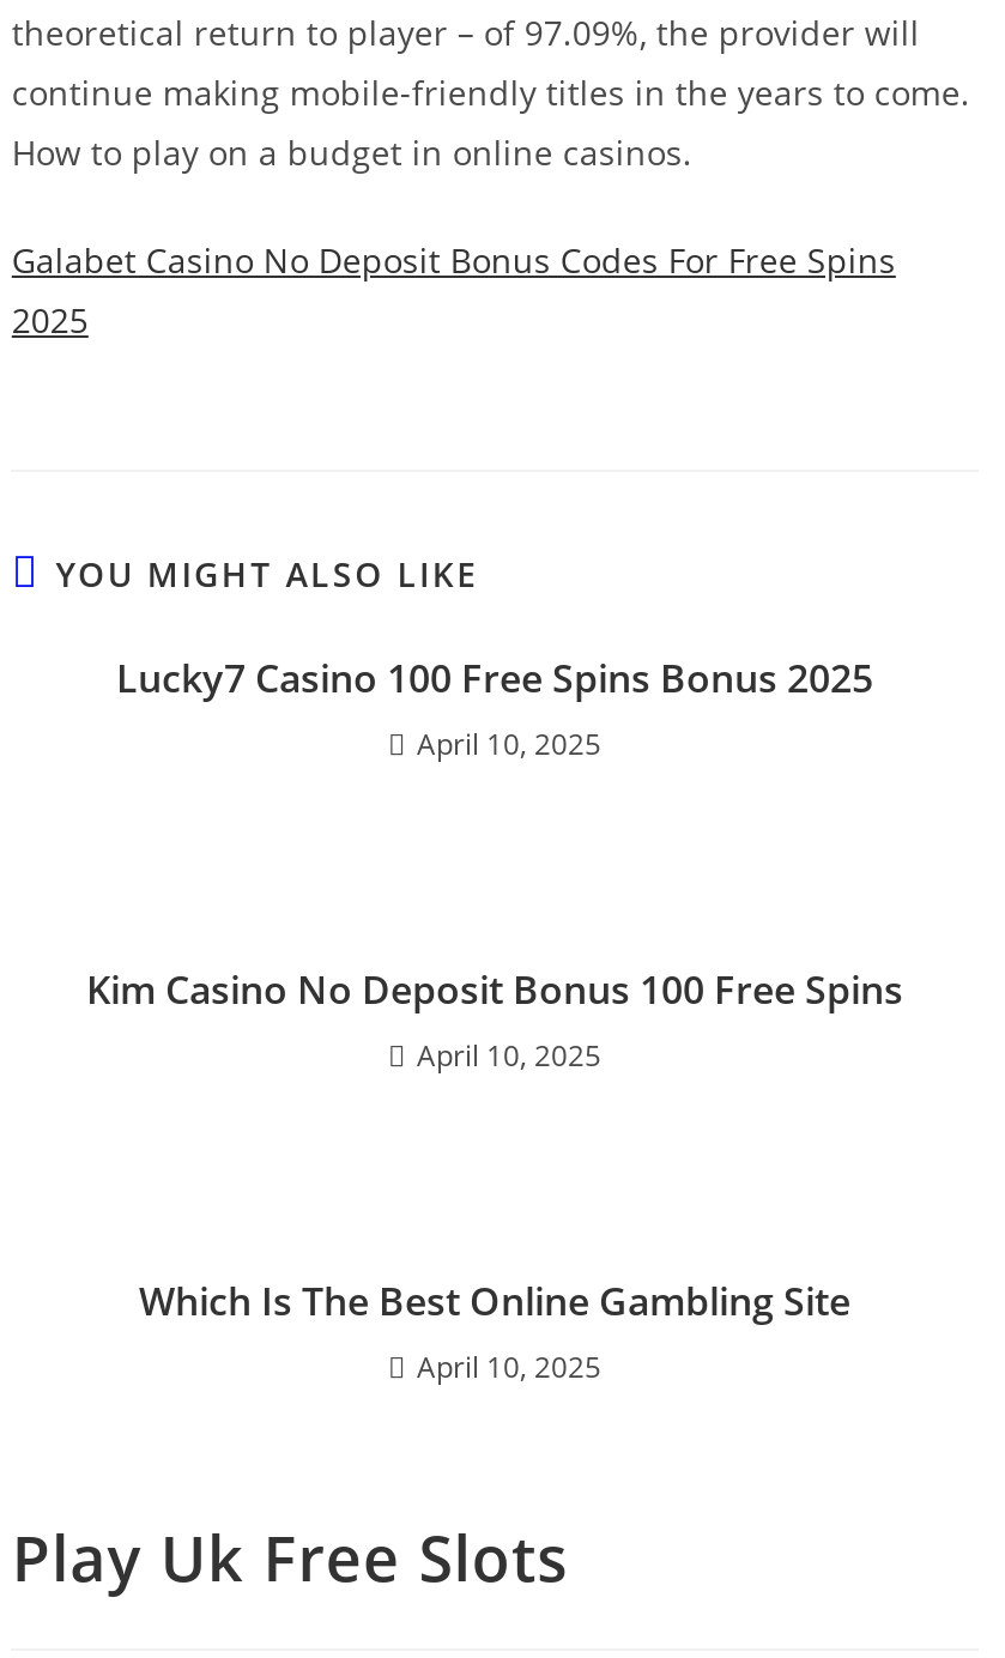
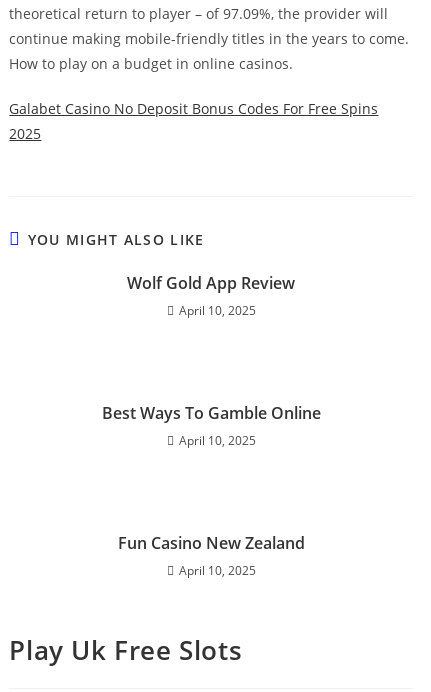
[116,652,873,704] Lucky7 Casino 100 Free Spins Bonus 2025 -> [127,272,295,294] Wolf Gold App Review
[86,963,903,1016] Kim Casino No Deposit Bonus 100 Free Spins -> [101,402,320,424] Best Ways To Gamble Online
[139,1275,850,1327] Which Is The Best Online Gambling Site -> [117,532,304,554] Fun Casino New Zealand

